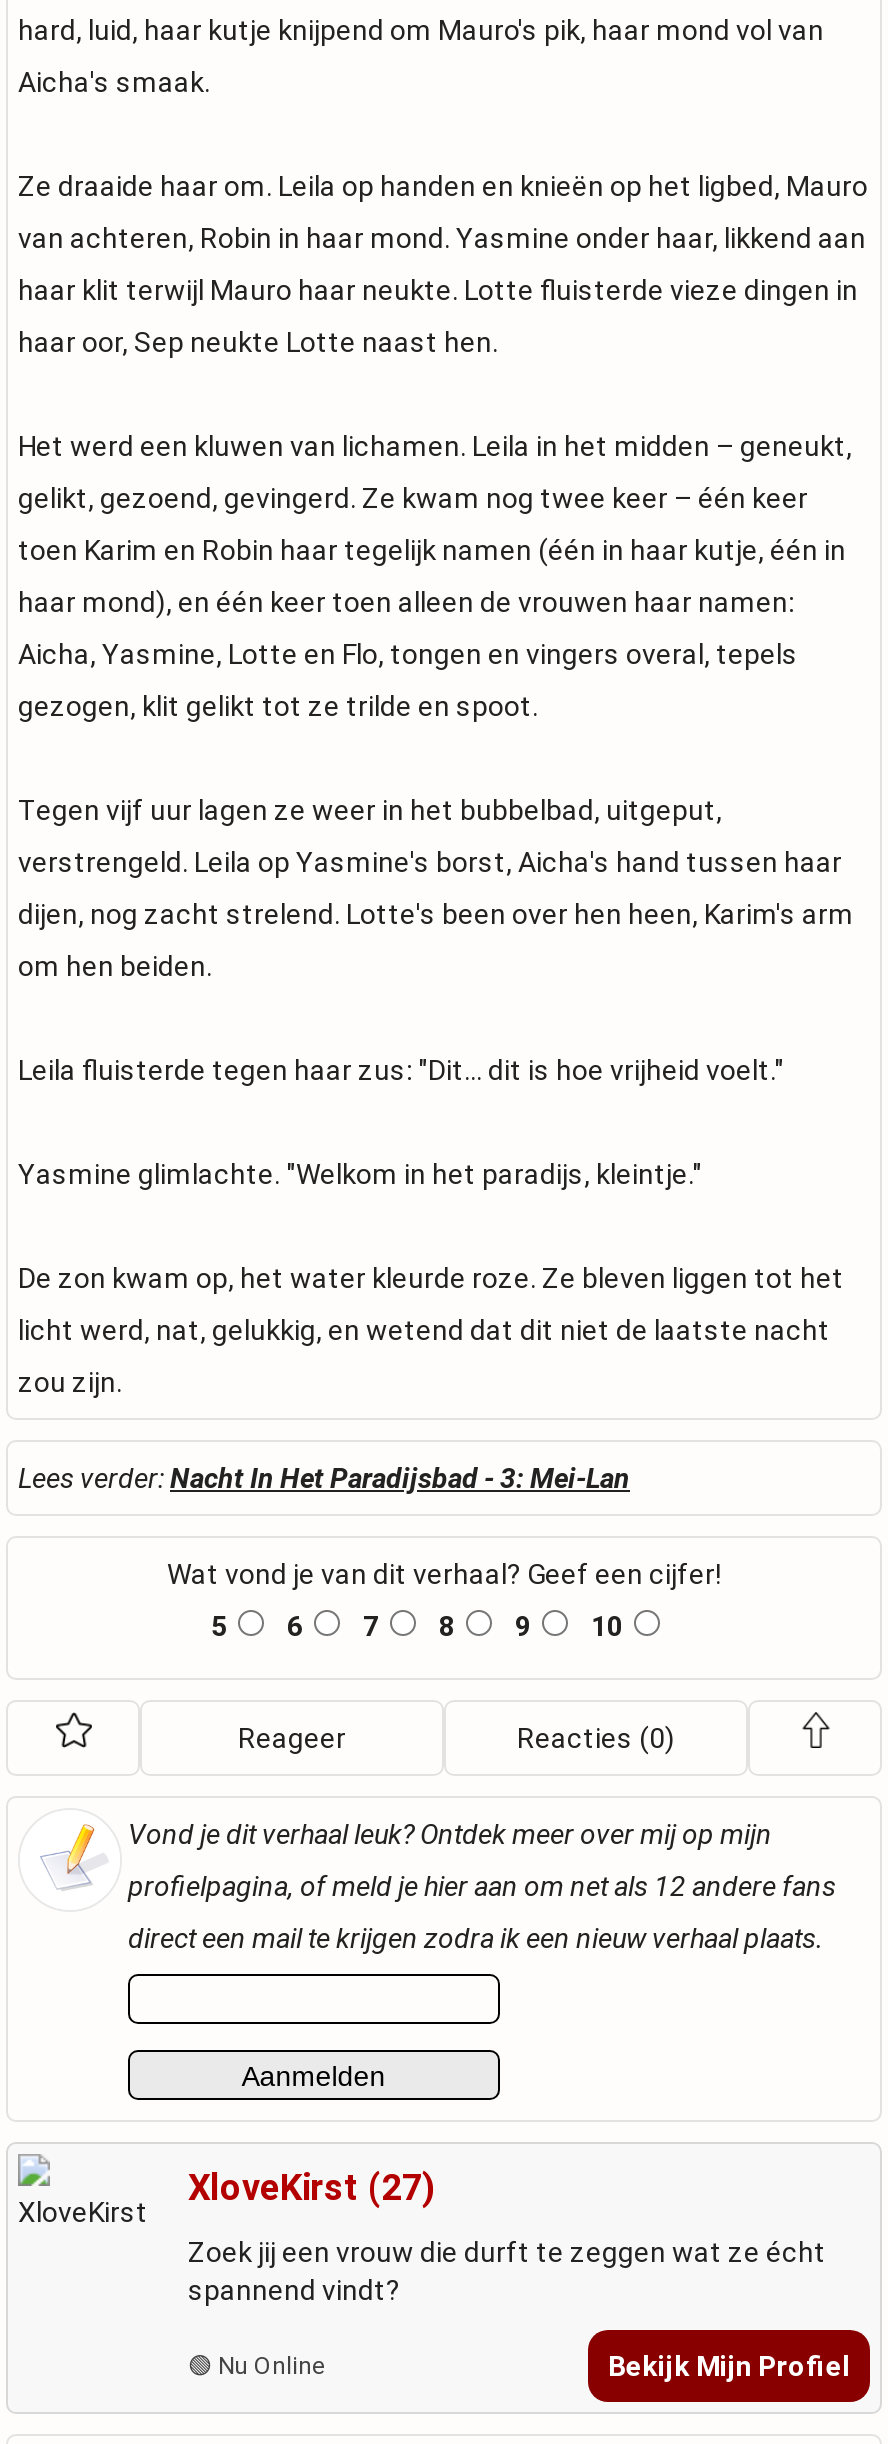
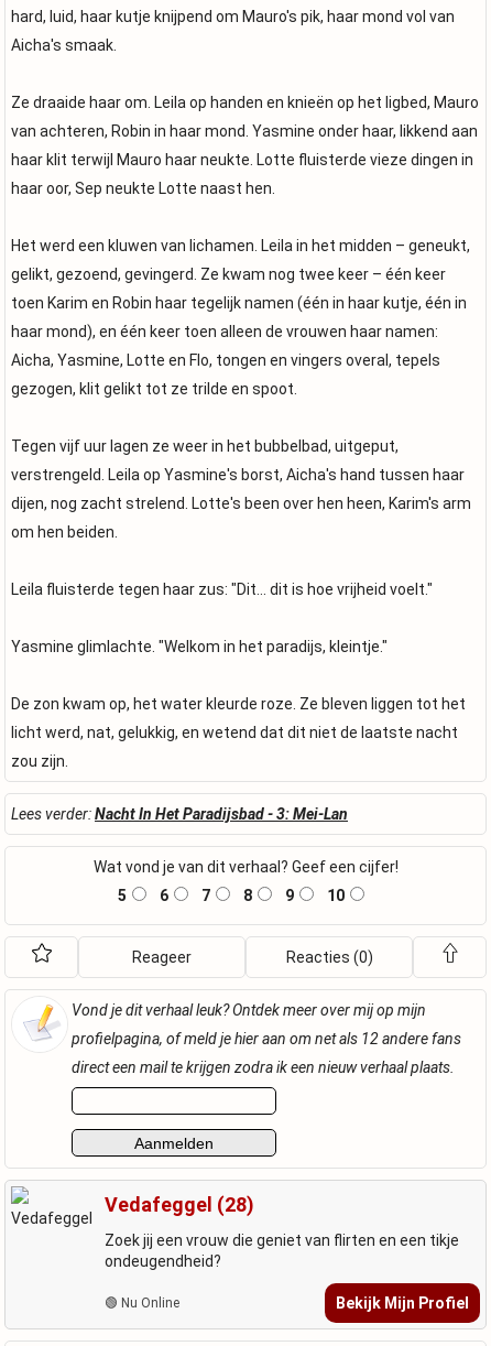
[188,2166,436,2208] XloveKirst (27) -> [105,1193,254,1216] Vedafeggel (28)
[188,2236,826,2306] Zoek jij een vrouw die durft te zeggen wat ze écht | spannend vindt? -> [105,1231,459,1270] Zoek jij een vrouw die geniet van flirten en een tikje | ondeugendheid?

